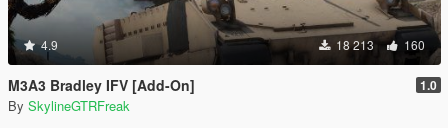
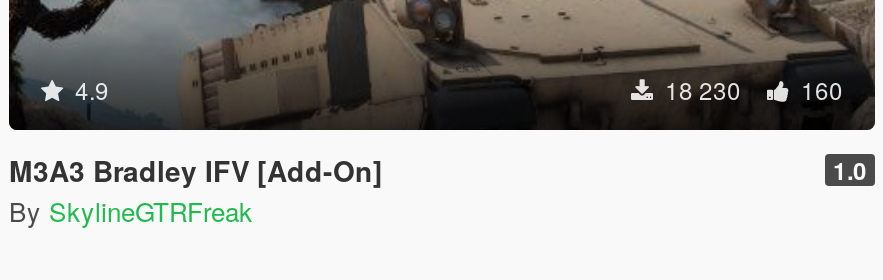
[333,36,425,53] 18 213 160 -> [659,72,843,106] 18 230 160

